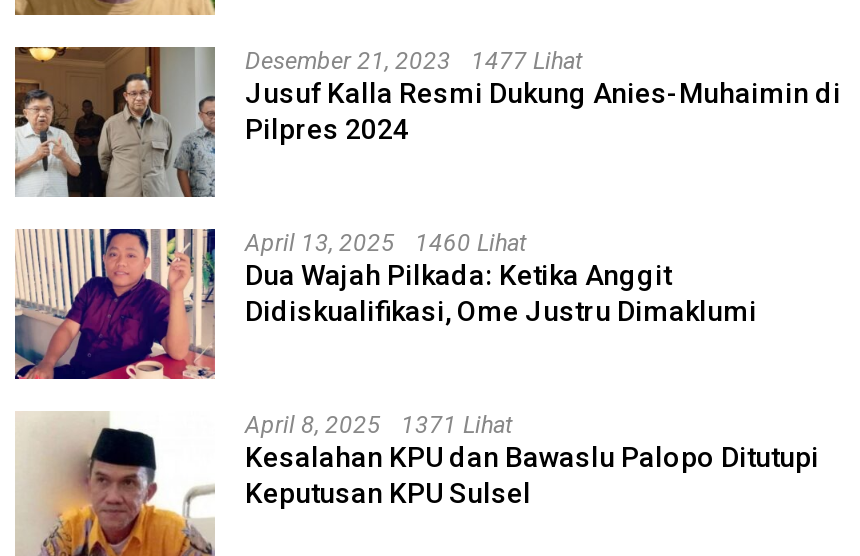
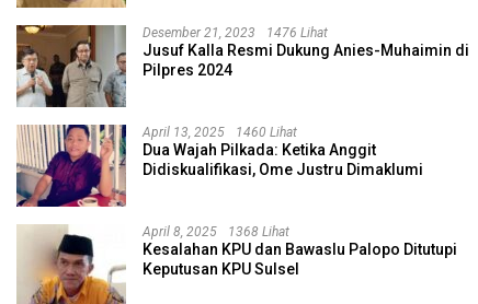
[245,47,583,75] Desember 21, 2023 1477 Lihat -> [143,26,328,41] Desember 21, 2023 1476 Lihat
[245,411,513,439] April 8, 2025 1371 Lihat -> [143,225,289,240] April 8, 2025 1368 Lihat

